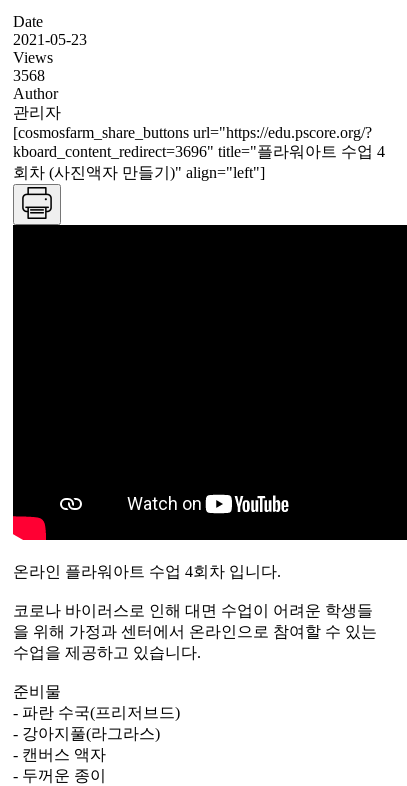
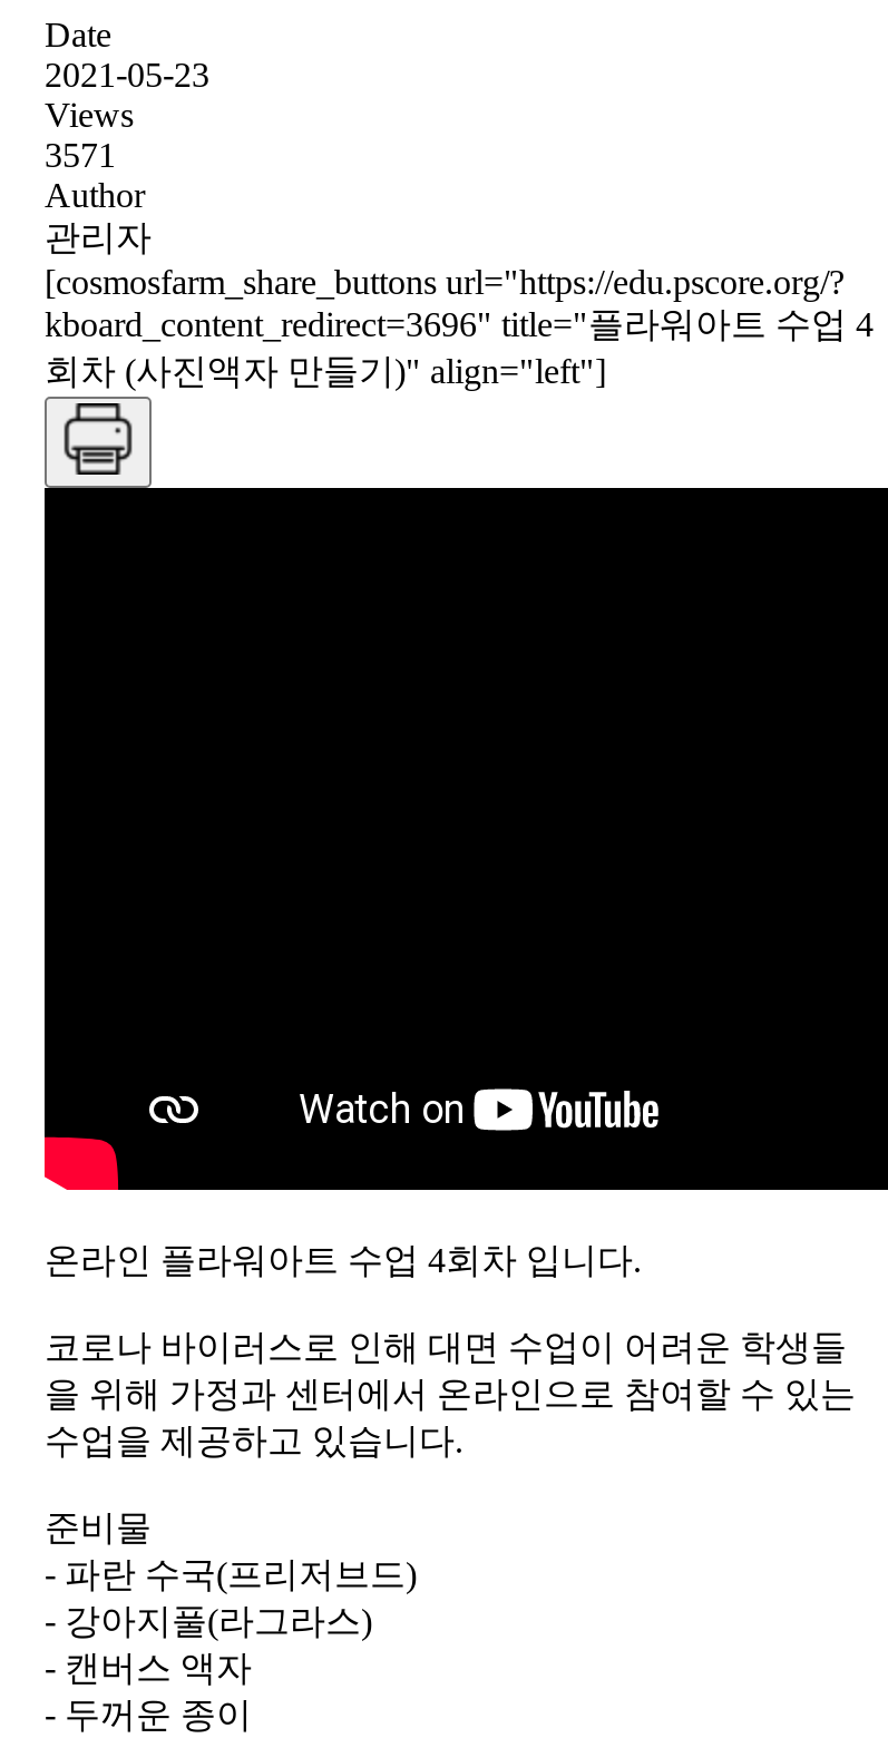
[13,67,45,84] 3568 -> [45,135,116,173] 3571

